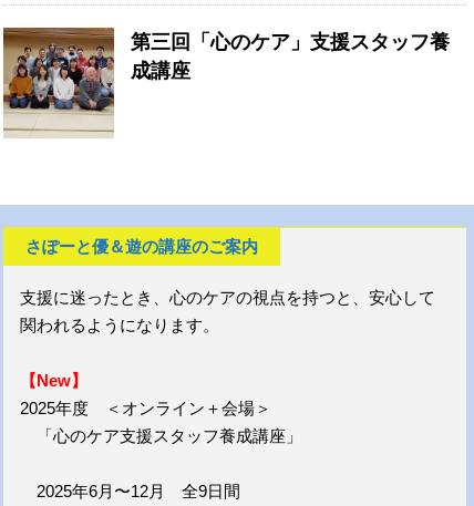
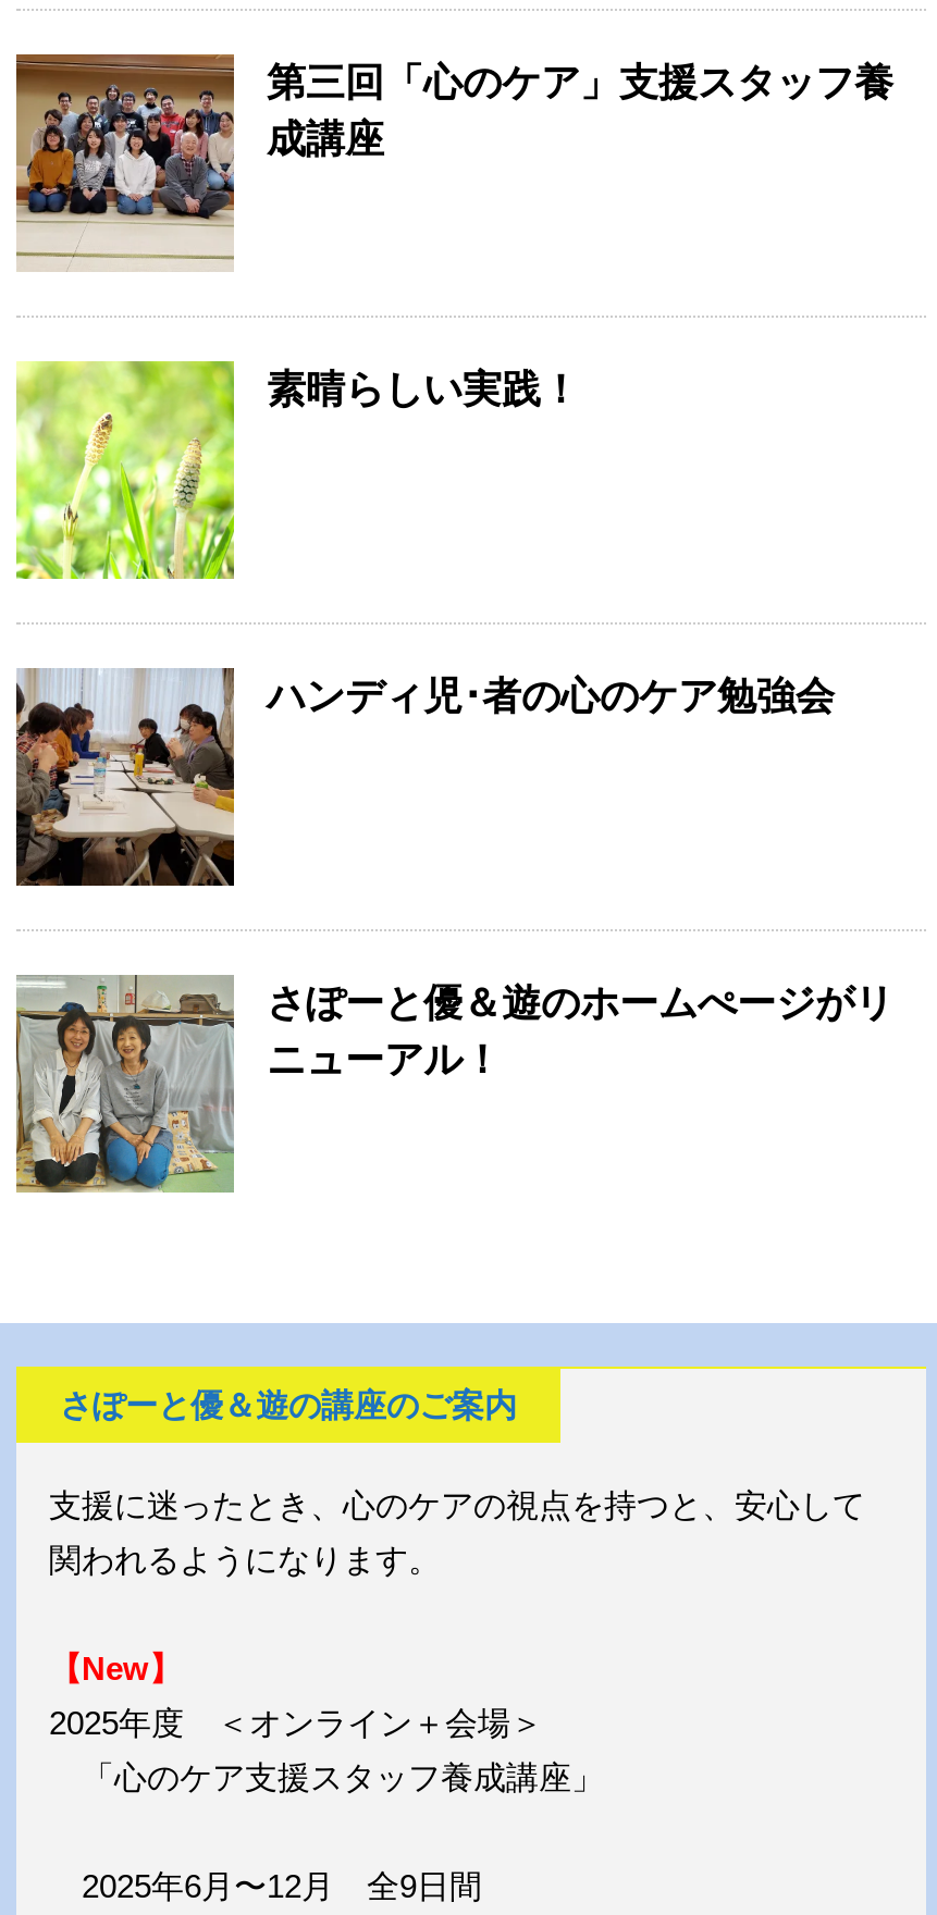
none -> [14,358,580,580] [image] | 素晴らしい実践！
none -> [14,667,835,889] [image] | ハンディ児･者の心のケア勉強会
none -> [16,976,893,1194] [image] | さぽーと優＆遊のホームぺージがリ | ニューアル！

